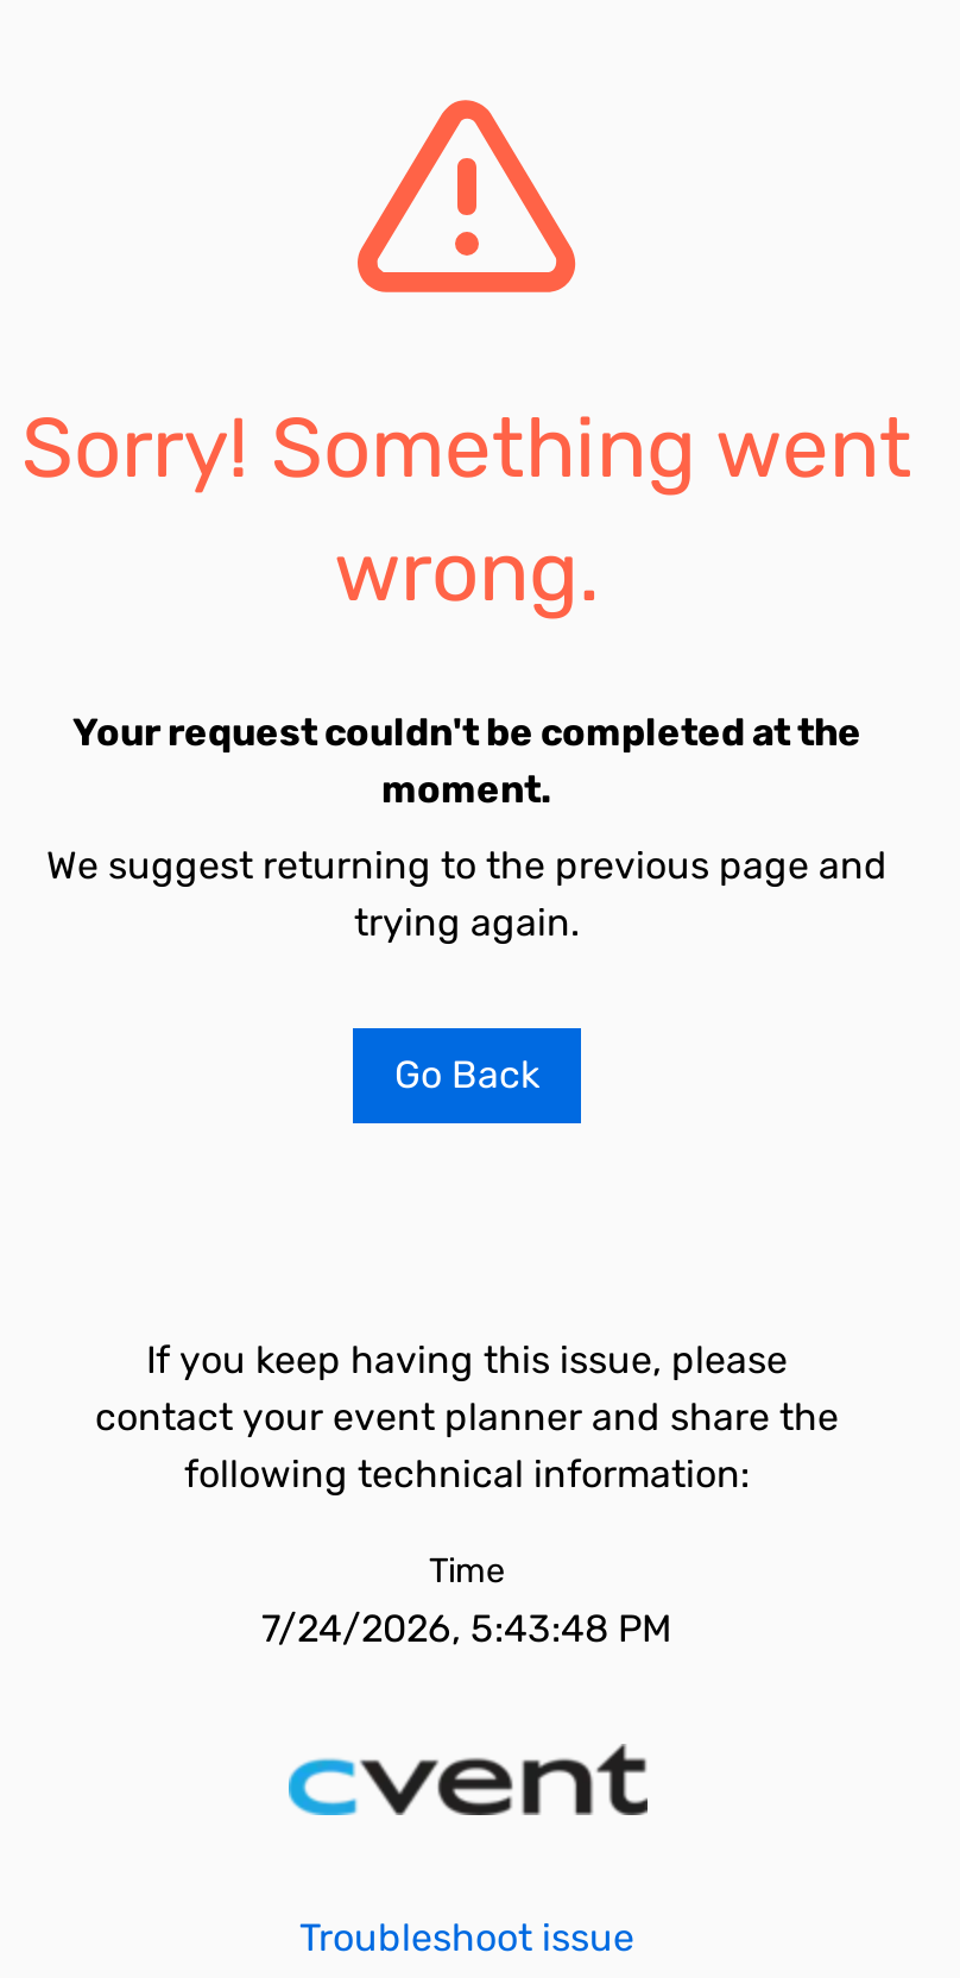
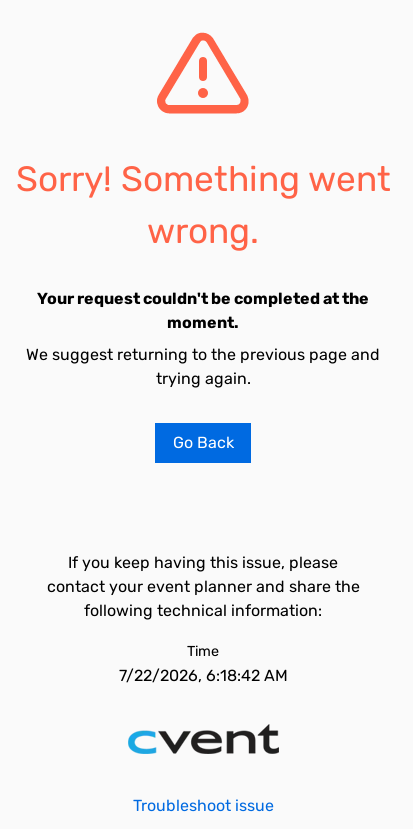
[261,1606,672,1651] 7/24/2026, 5:43:48 PM -> [118,666,287,685] 7/22/2026, 6:18:42 AM

